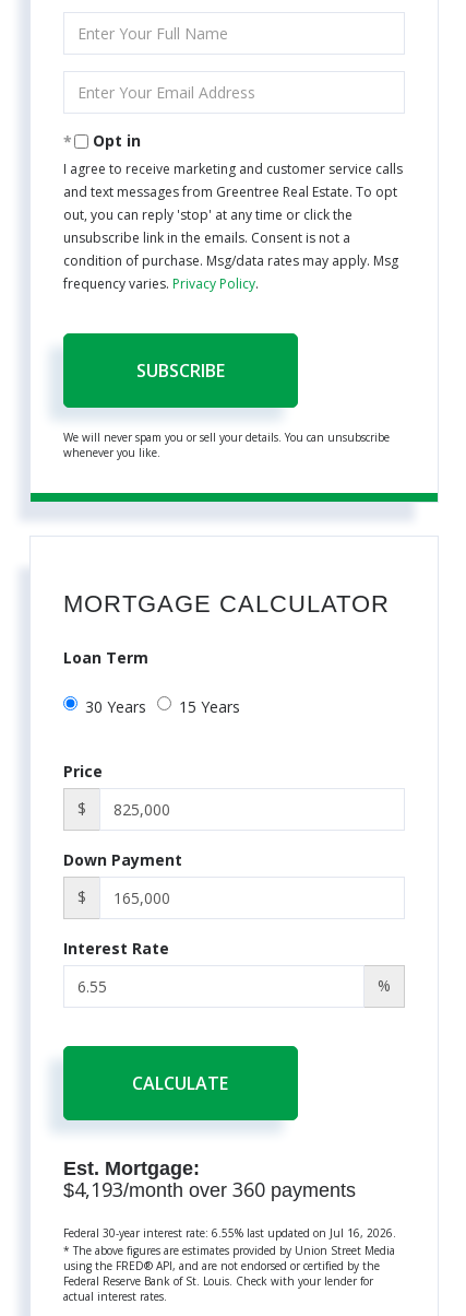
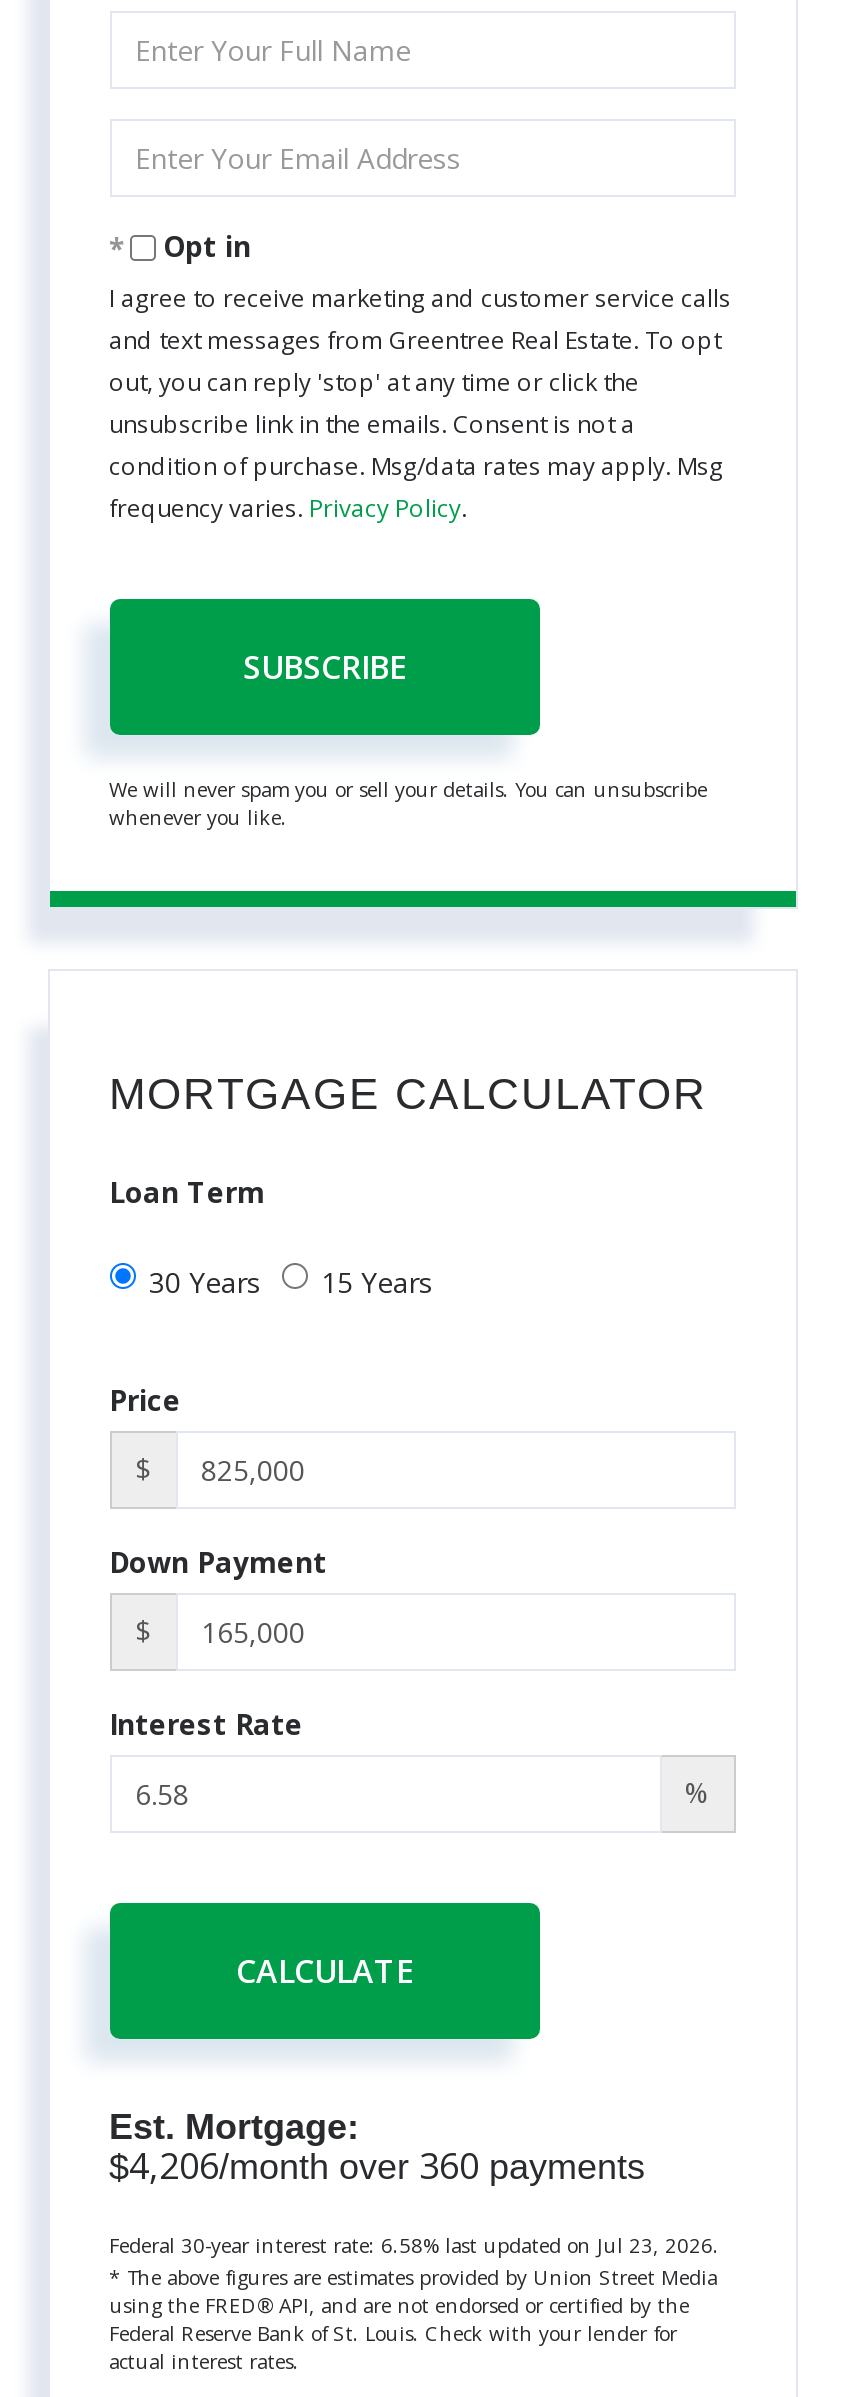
[63,1176,355,1202] $4,193/month over 360 payments -> [109,2141,645,2189] $4,206/month over 360 payments
[63,1225,396,1240] Federal 30-year interest rate: 6.55% last updated on Jul 16, 2026. -> [109,2231,719,2259] Federal 30-year interest rate: 6.58% last updated on Jul 23, 2026.

